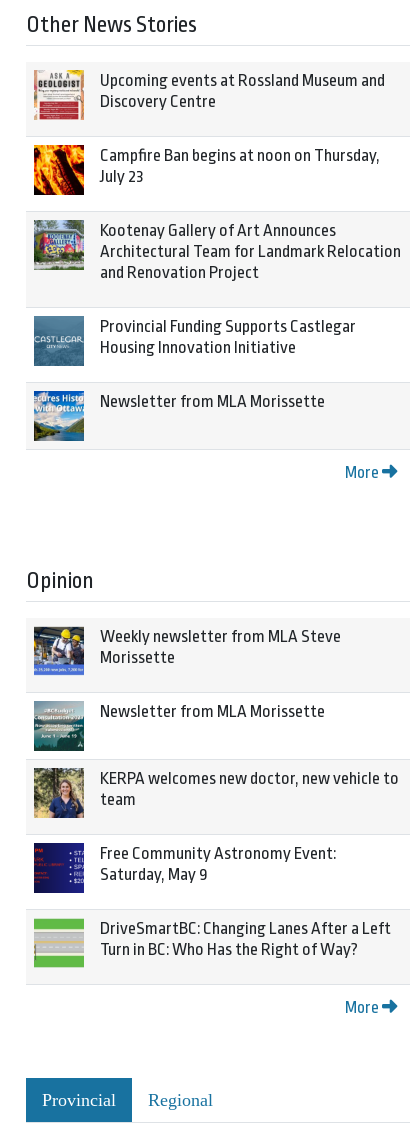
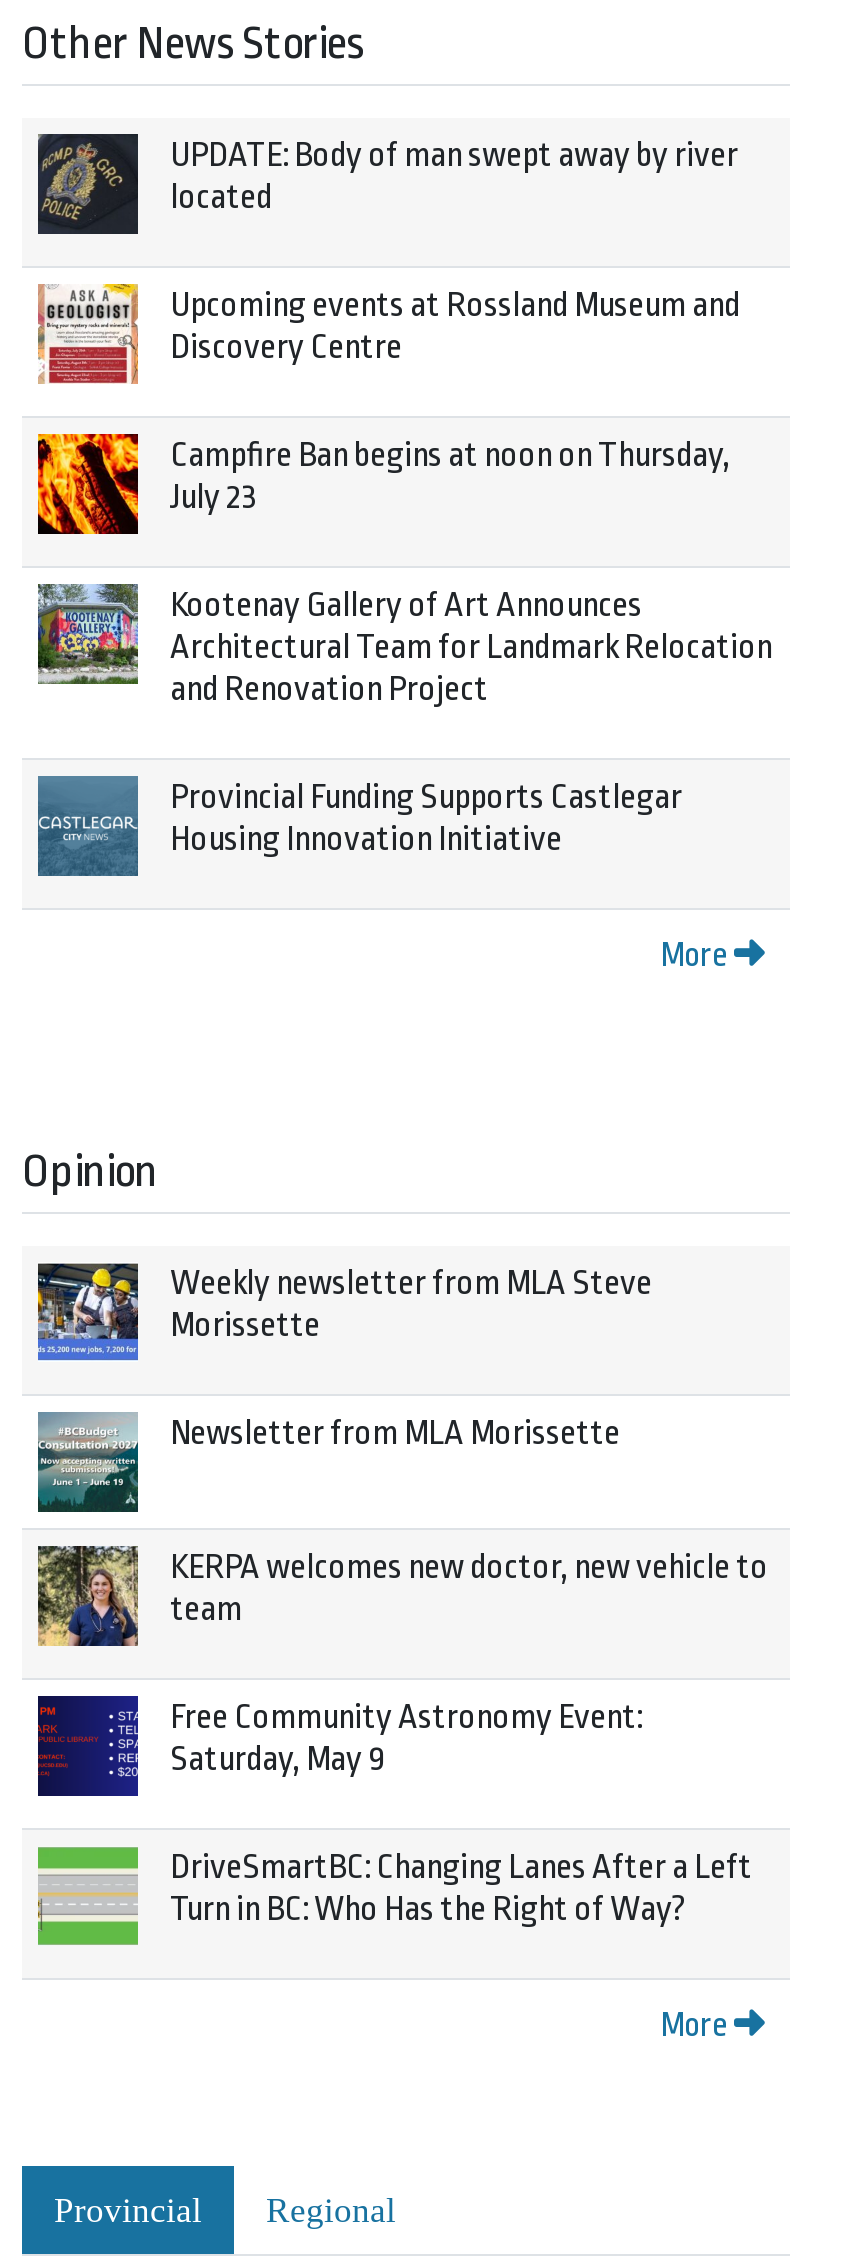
none -> [36,132,738,236] [image] | UPDATE: Body of man swept away by river | located
moved [32,69,401,357] -> [34,282,772,858]: [image] | Upcoming events at Rossland Museum and | Discovery Centre | ... | Provincial Funding Supports Castlegar | Housing Innovation Initiative
[33,390,325,442] [image] | Newsletter from MLA Morissette -> none

